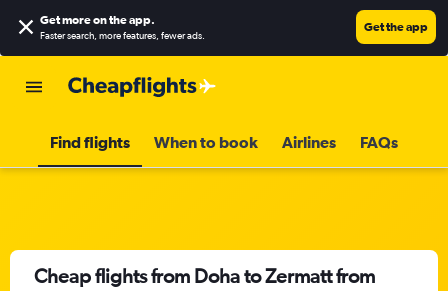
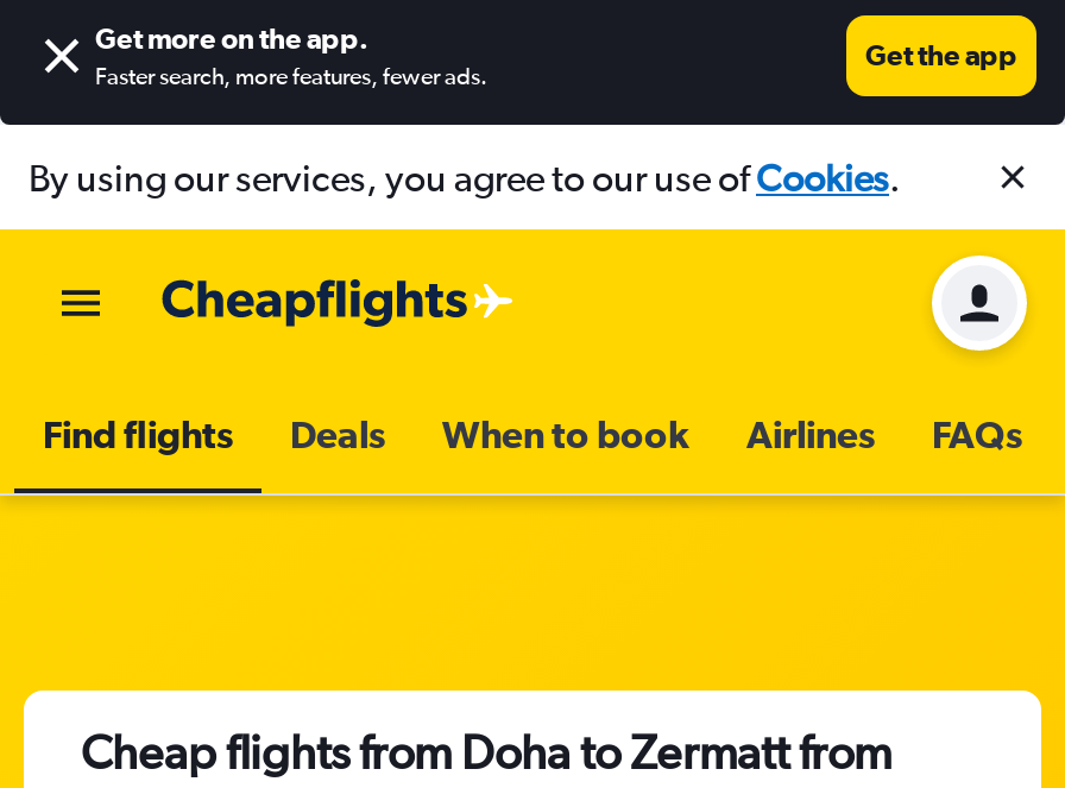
none -> [29,155,901,200] By using our services, you agree to our use ofCookies.
none -> [932,253,1029,353] [image]
none -> [290,412,385,455] Deals

